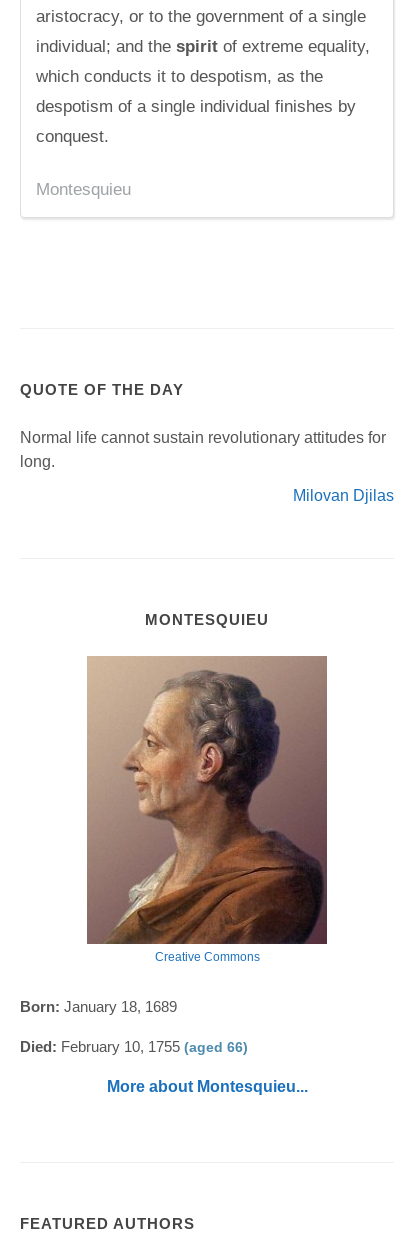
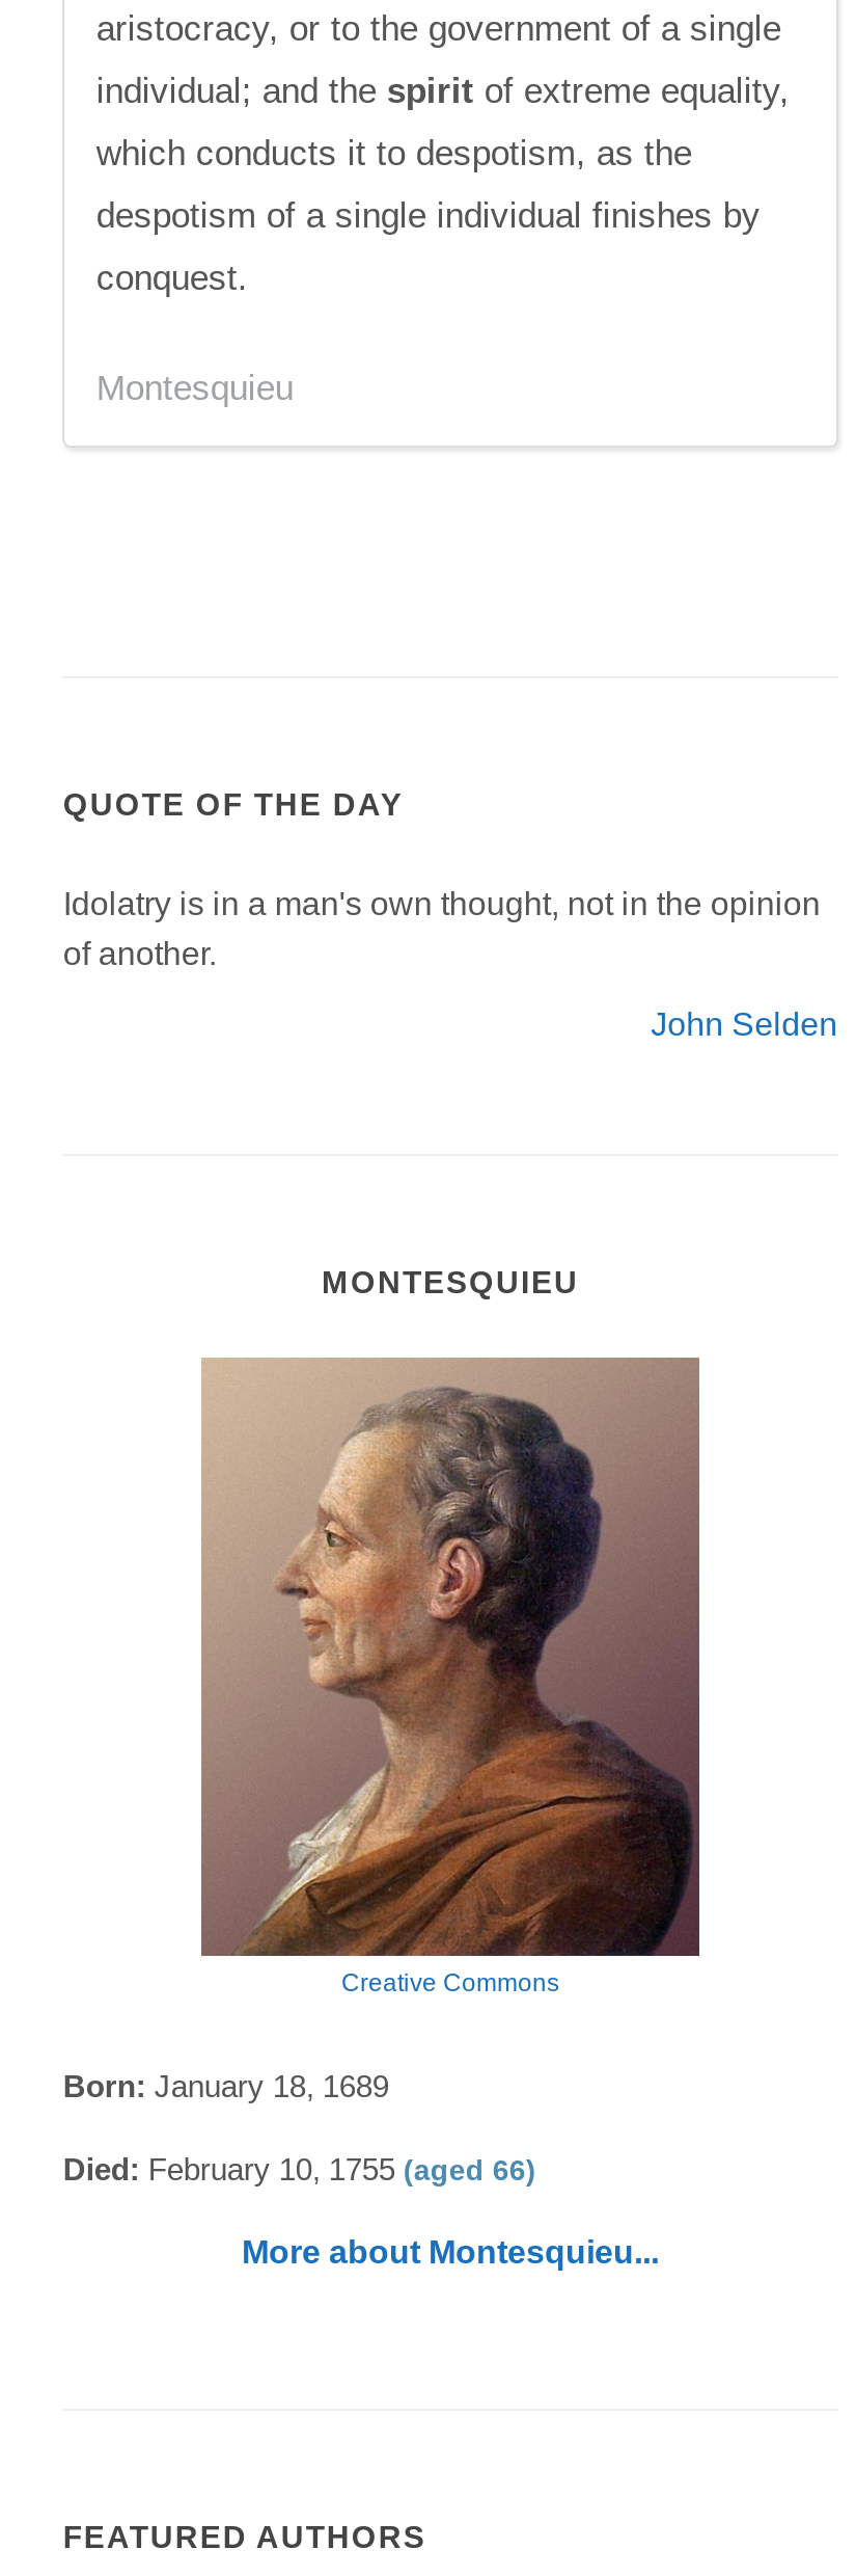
[20,429,386,470] Normal life cannot sustain revolutionary attitudes for | long. -> [63,886,821,971] Idolatry is in a man's own thought, not in the opinion | of another.
[293,487,394,504] Milovan Djilas -> [651,1007,838,1042] John Selden

